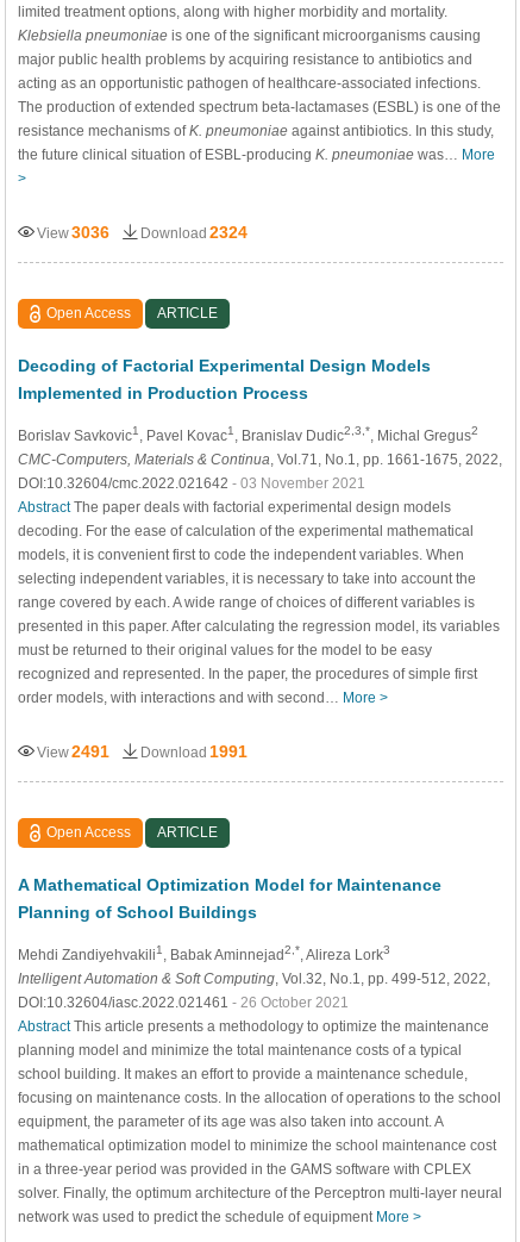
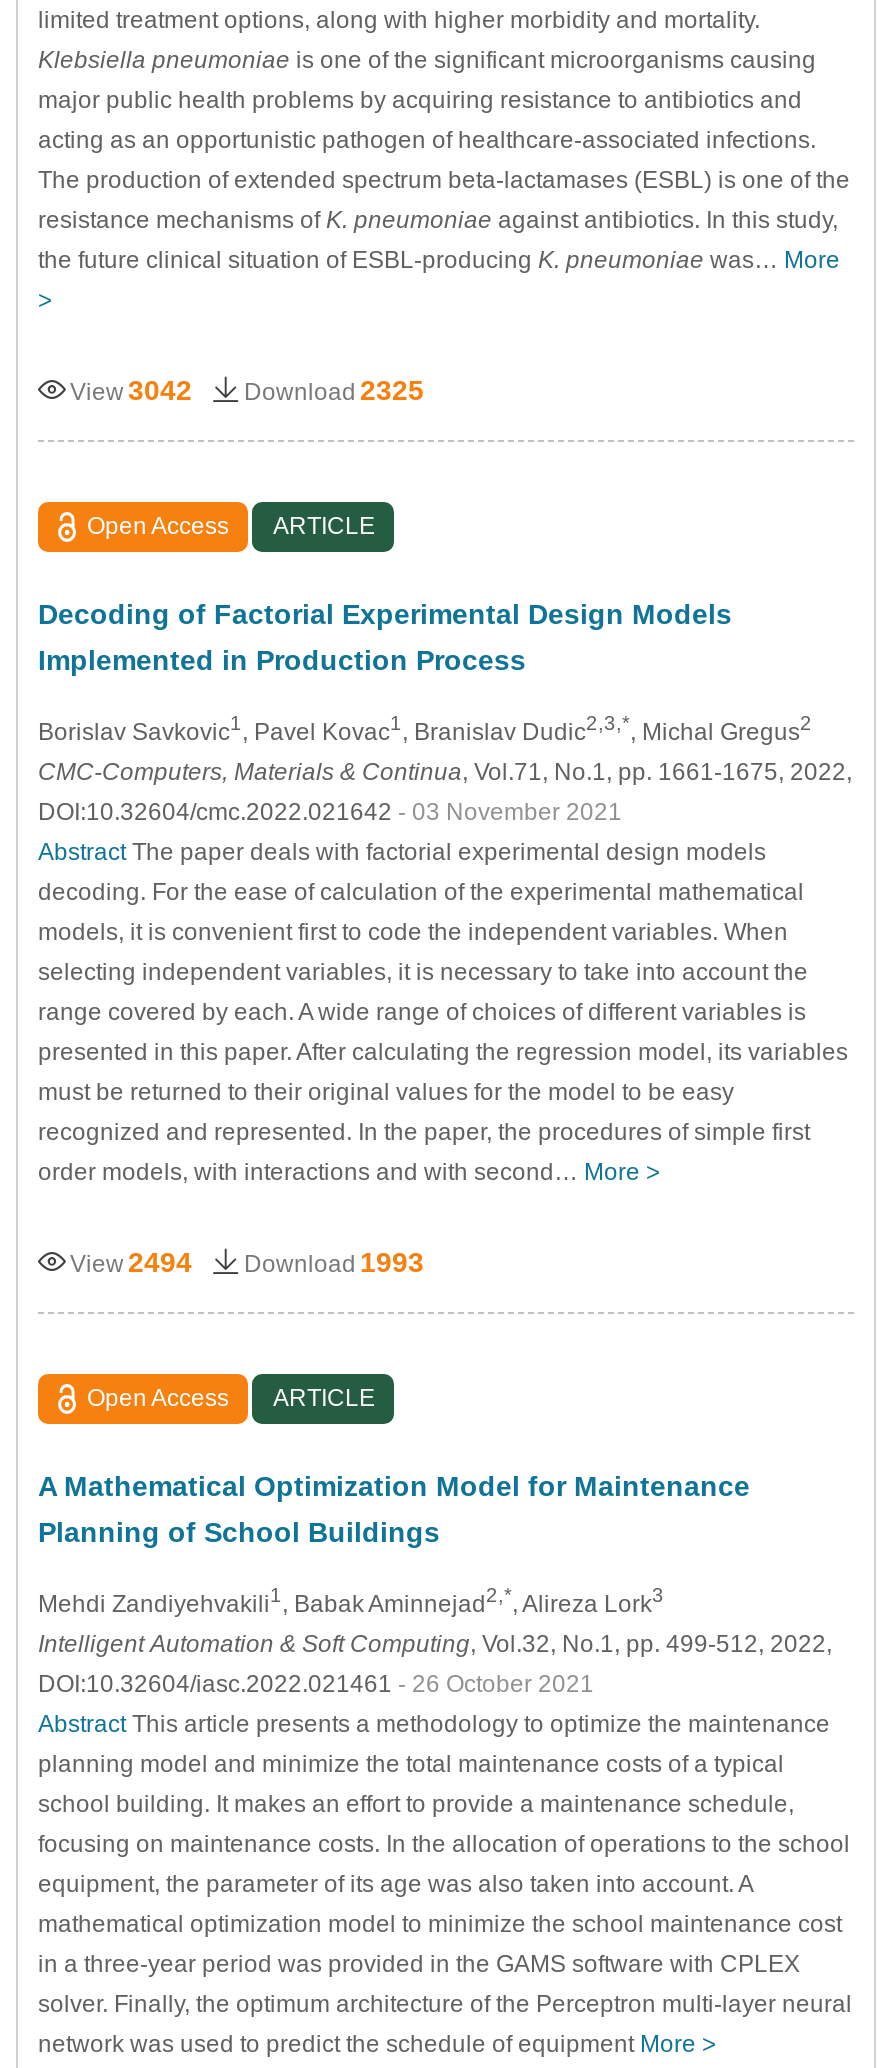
[37,222,109,241] View 3036 -> [70,373,192,405] View 3042
[140,222,248,241] Download 2324 -> [244,373,424,405] Download 2325
[37,742,109,761] View 2491 -> [70,1245,192,1277] View 2494
[140,742,248,761] Download 1991 -> [244,1245,424,1277] Download 1993

